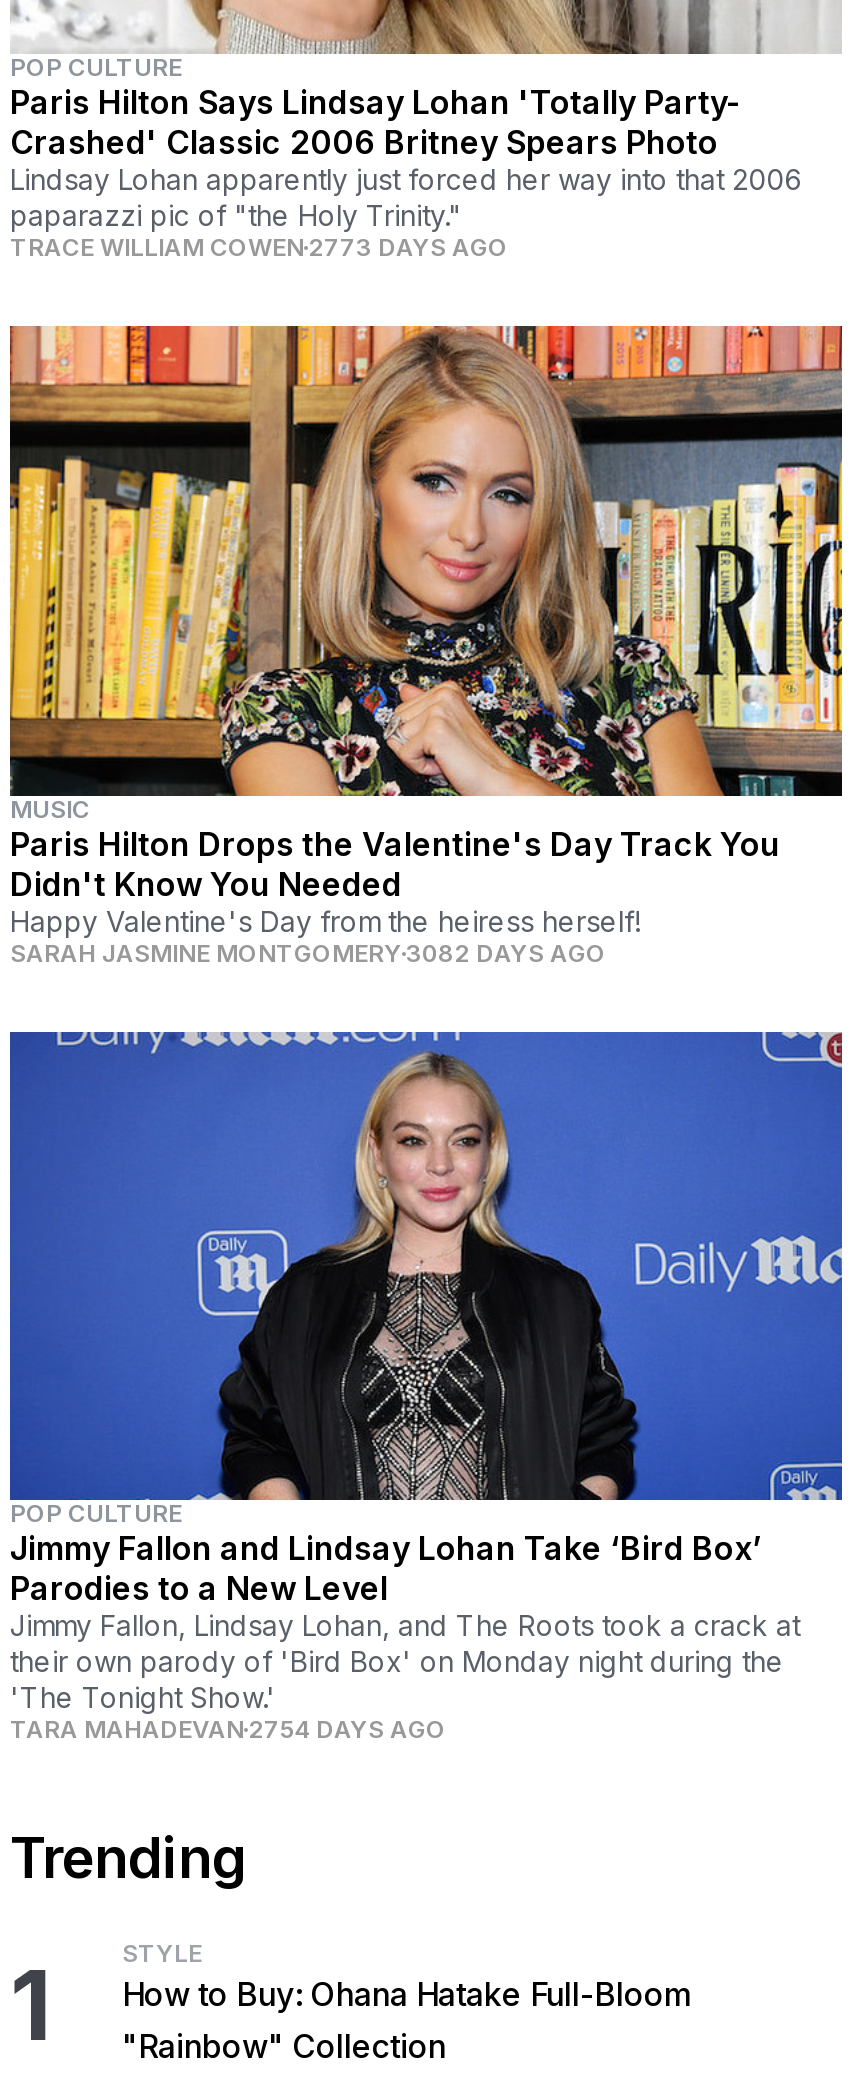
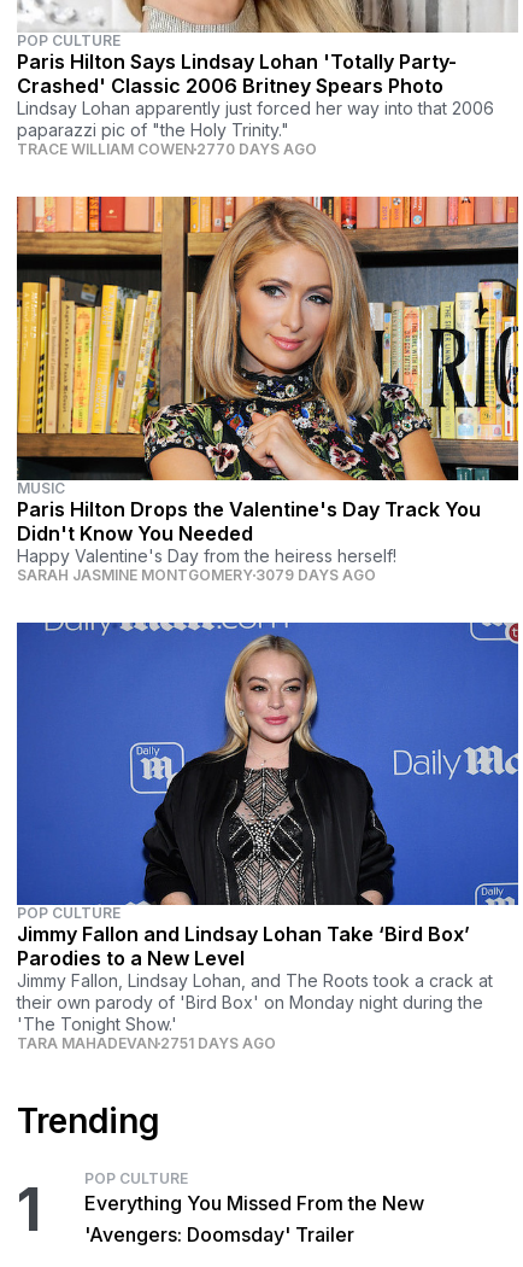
[10,233,508,263] TRACE WILLIAM COWEN 2773 DAYS AGO -> [17,141,317,159] TRACE WILLIAM COWEN 2770 DAYS AGO
[10,937,606,967] SARAH JASMINE MONTGOMERY 3082 DAYS AGO -> [17,566,376,584] SARAH JASMINE MONTGOMERY 3079 DAYS AGO
[10,1714,446,1744] TARA MAHADEVAN 2754 DAYS AGO -> [17,1034,276,1052] TARA MAHADEVAN 2751 DAYS AGO
[122,1938,692,2066] STYLE | How to Buy: Ohana Hatake Full-Bloom | "Rainbow" Collection -> [84,1169,424,1246] POP CULTURE | Everything You Missed From the New | 'Avengers: Doomsday' Trailer

